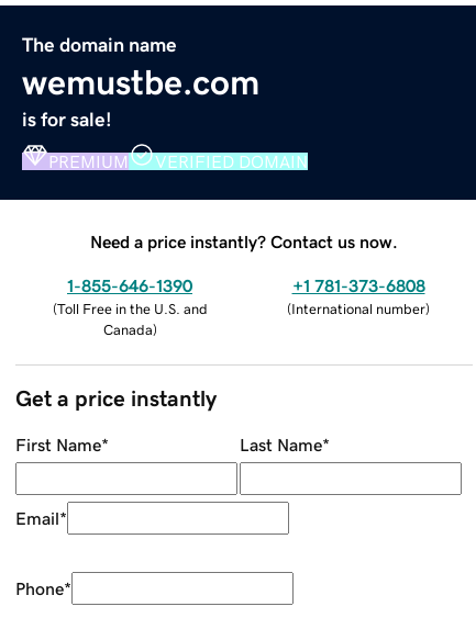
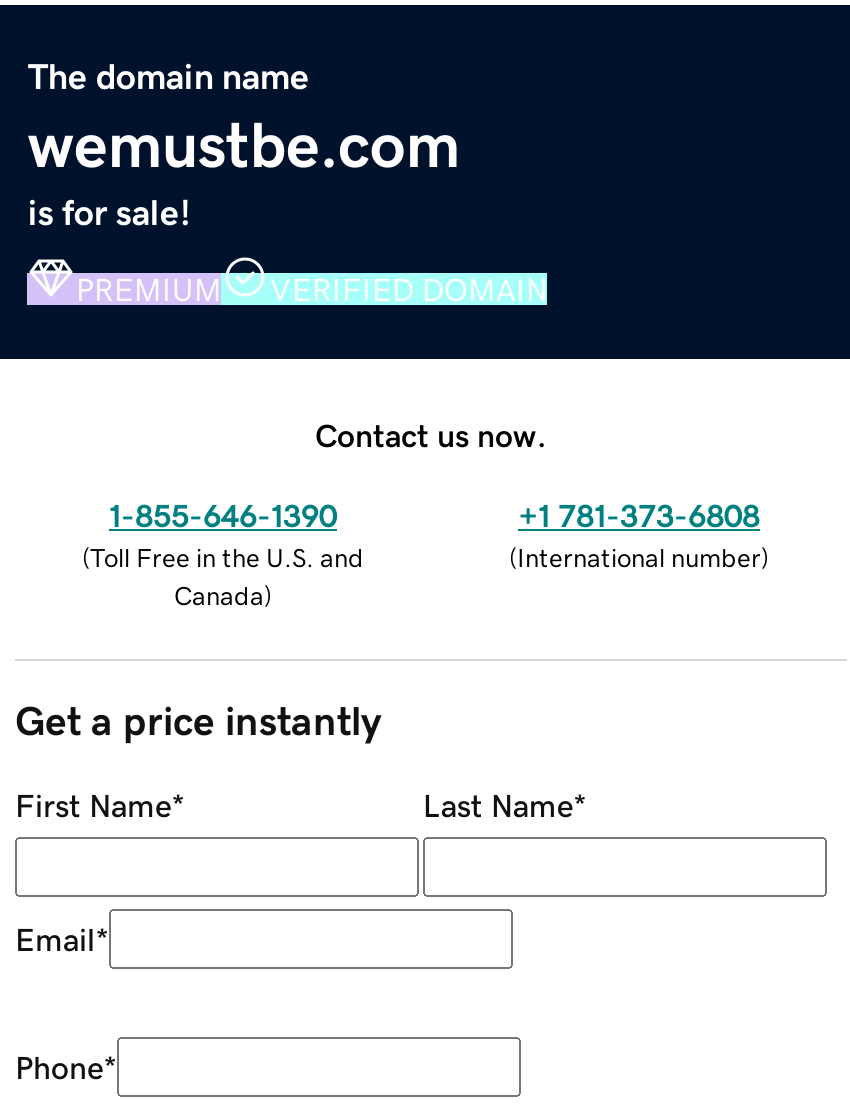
[90,232,398,250] Need a price instantly? Contact us now. -> [315,418,547,450] Contact us now.

